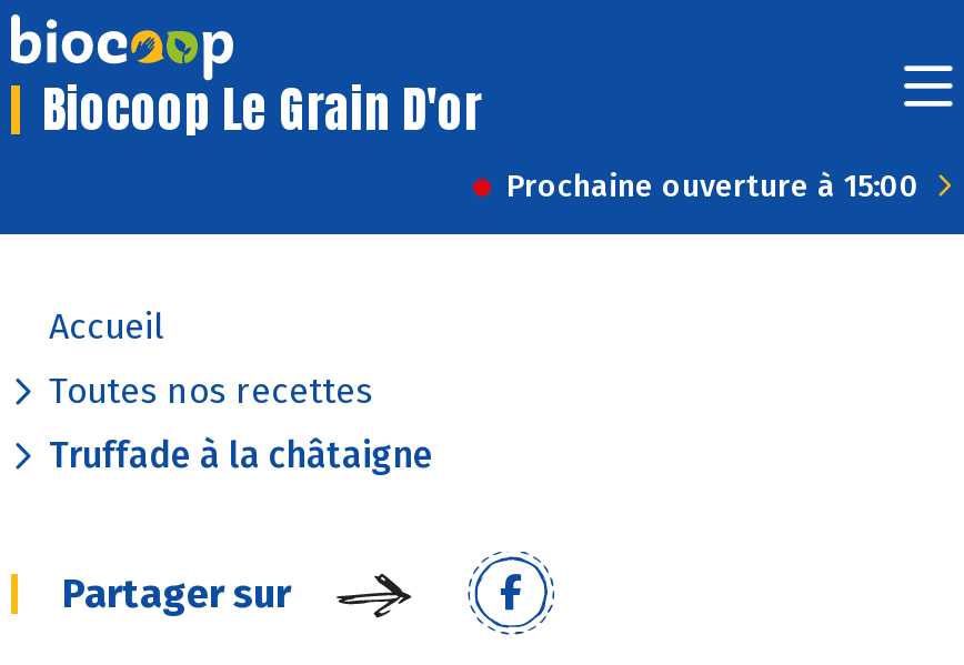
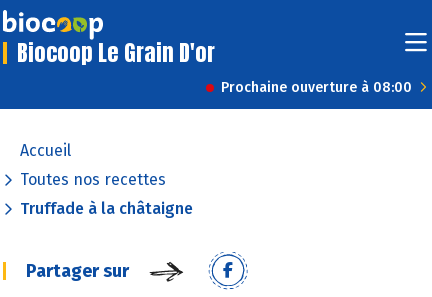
[506,168,920,205] Prochaine ouverture à 15:00 -> [221,79,412,96] Prochaine ouverture à 08:00

